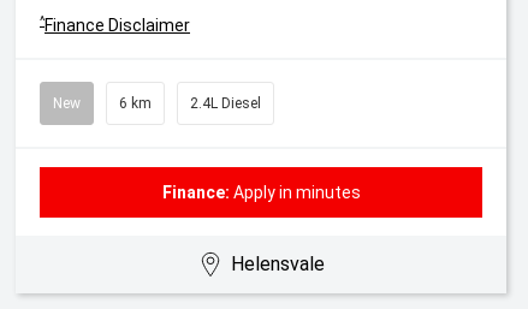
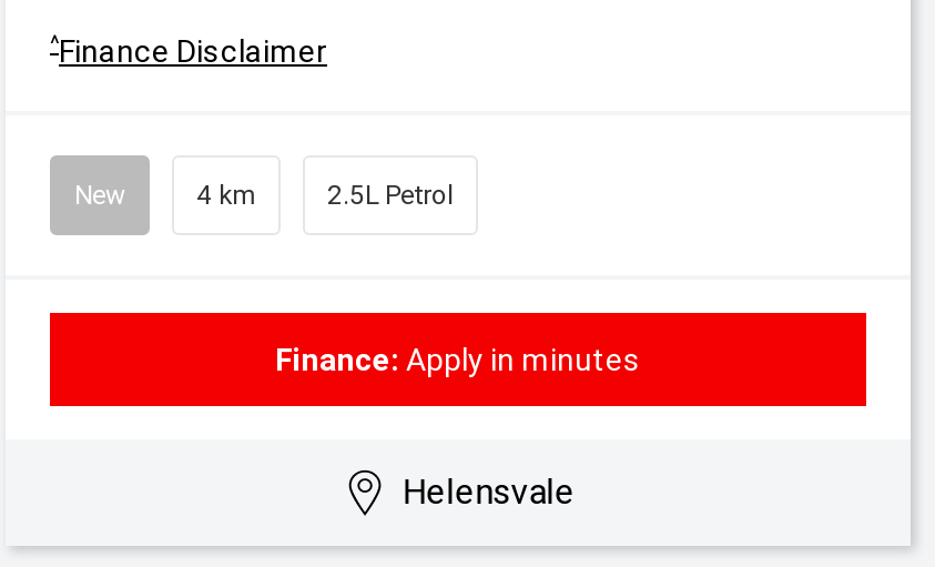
[119,95,261,112] 6 km | 2.4L Diesel -> [196,180,454,211] 4 km | 2.5L Petrol

